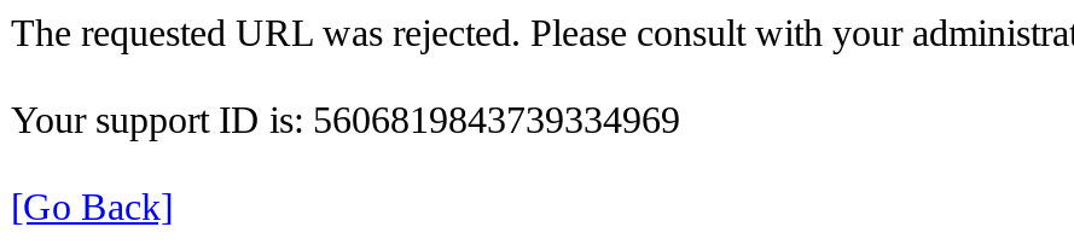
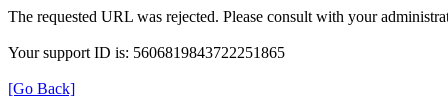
[11,99,680,140] Your support ID is: 5606819843739334969 -> [8,44,285,61] Your support ID is: 5606819843722251865

